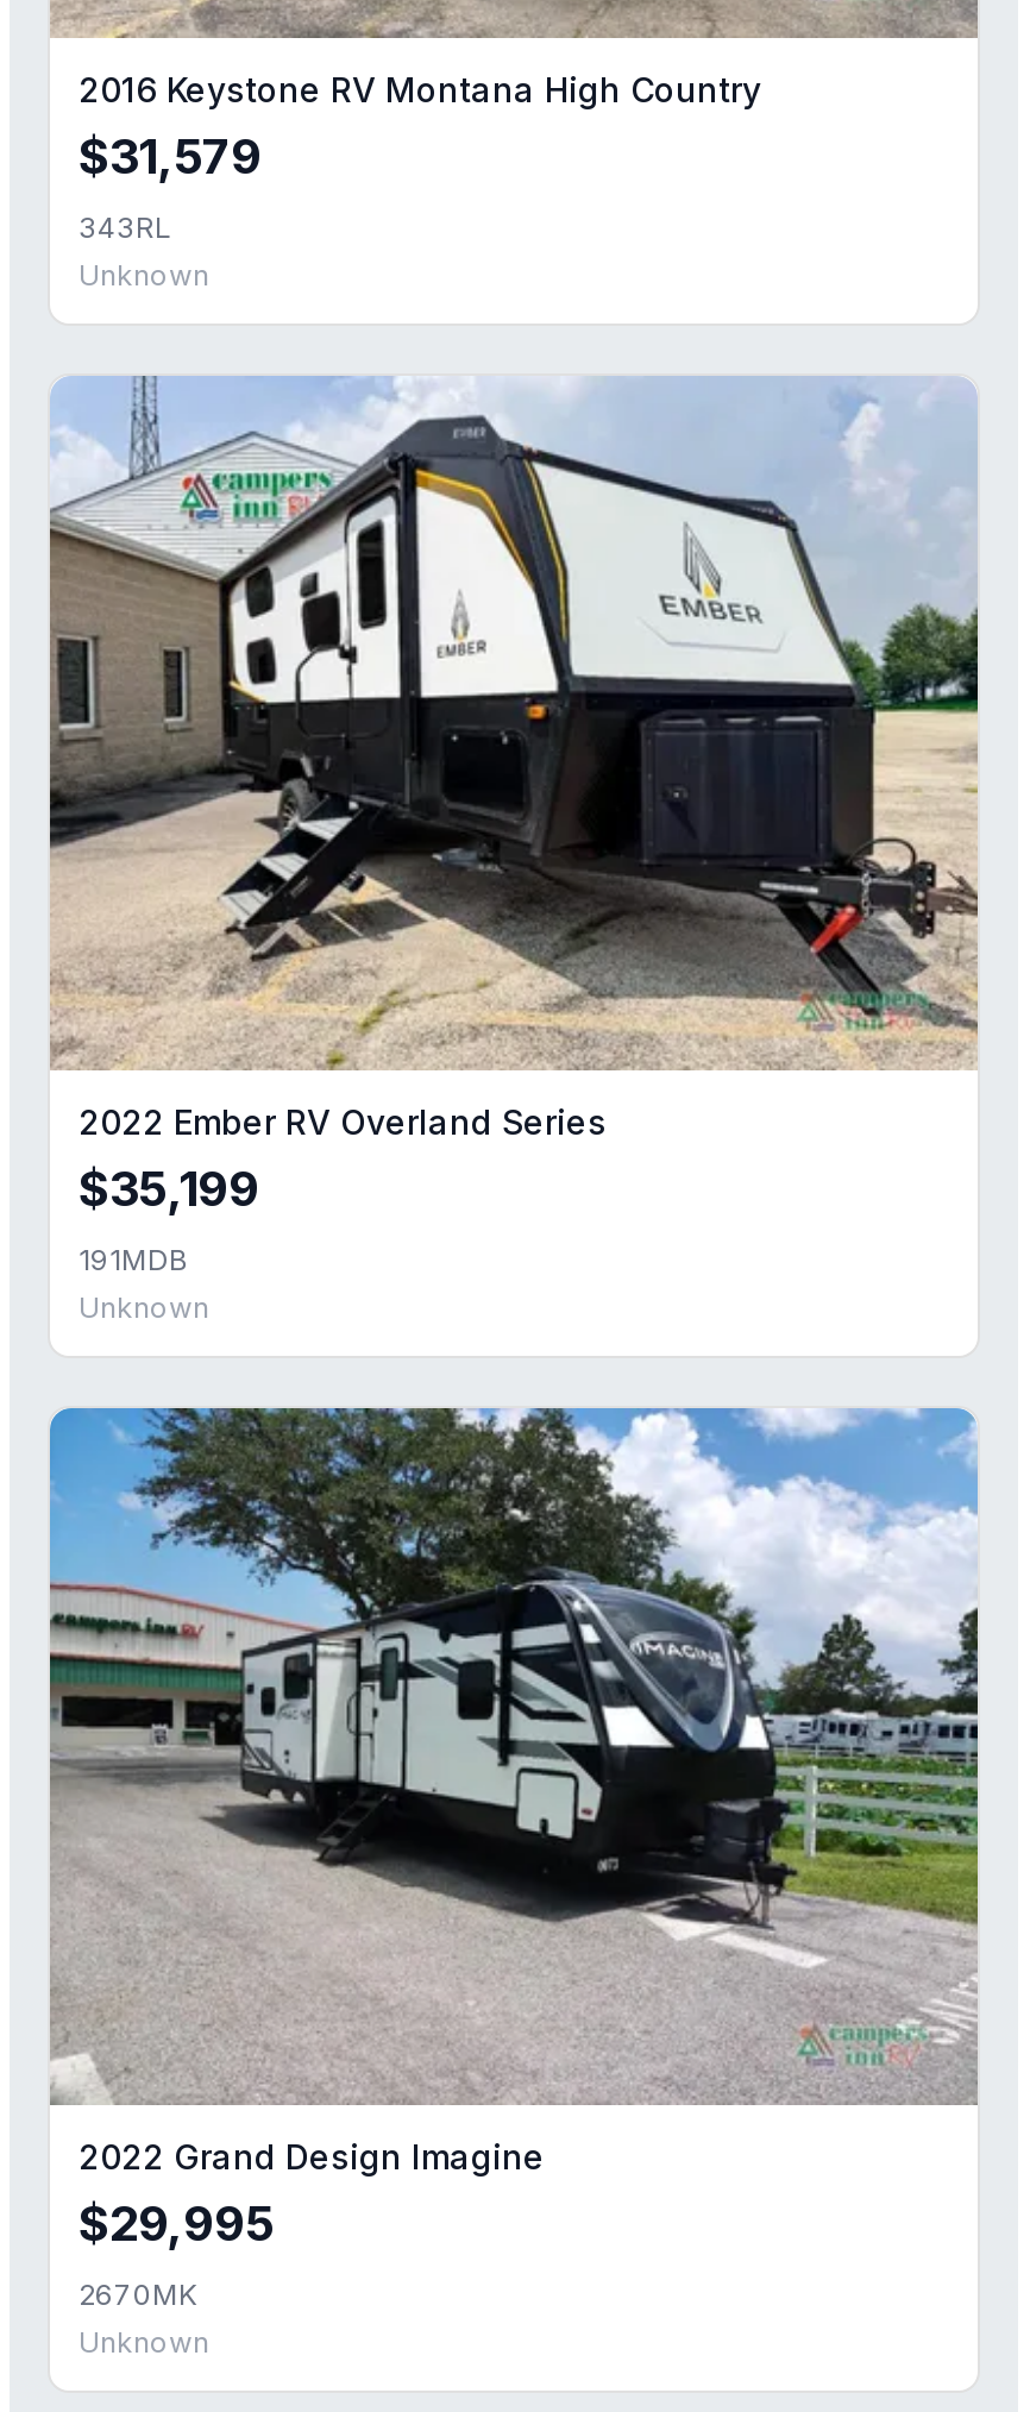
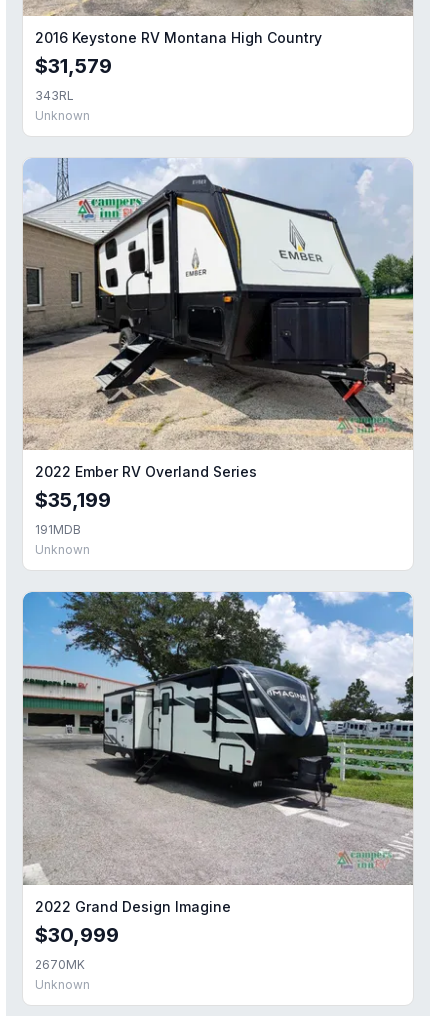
[78,2194,274,2251] $29,995 -> [35,922,119,946] $30,999

